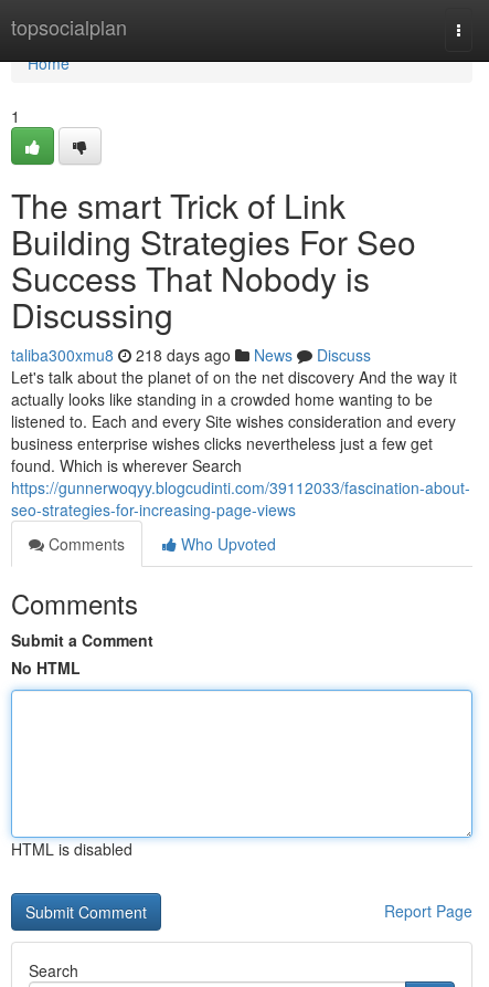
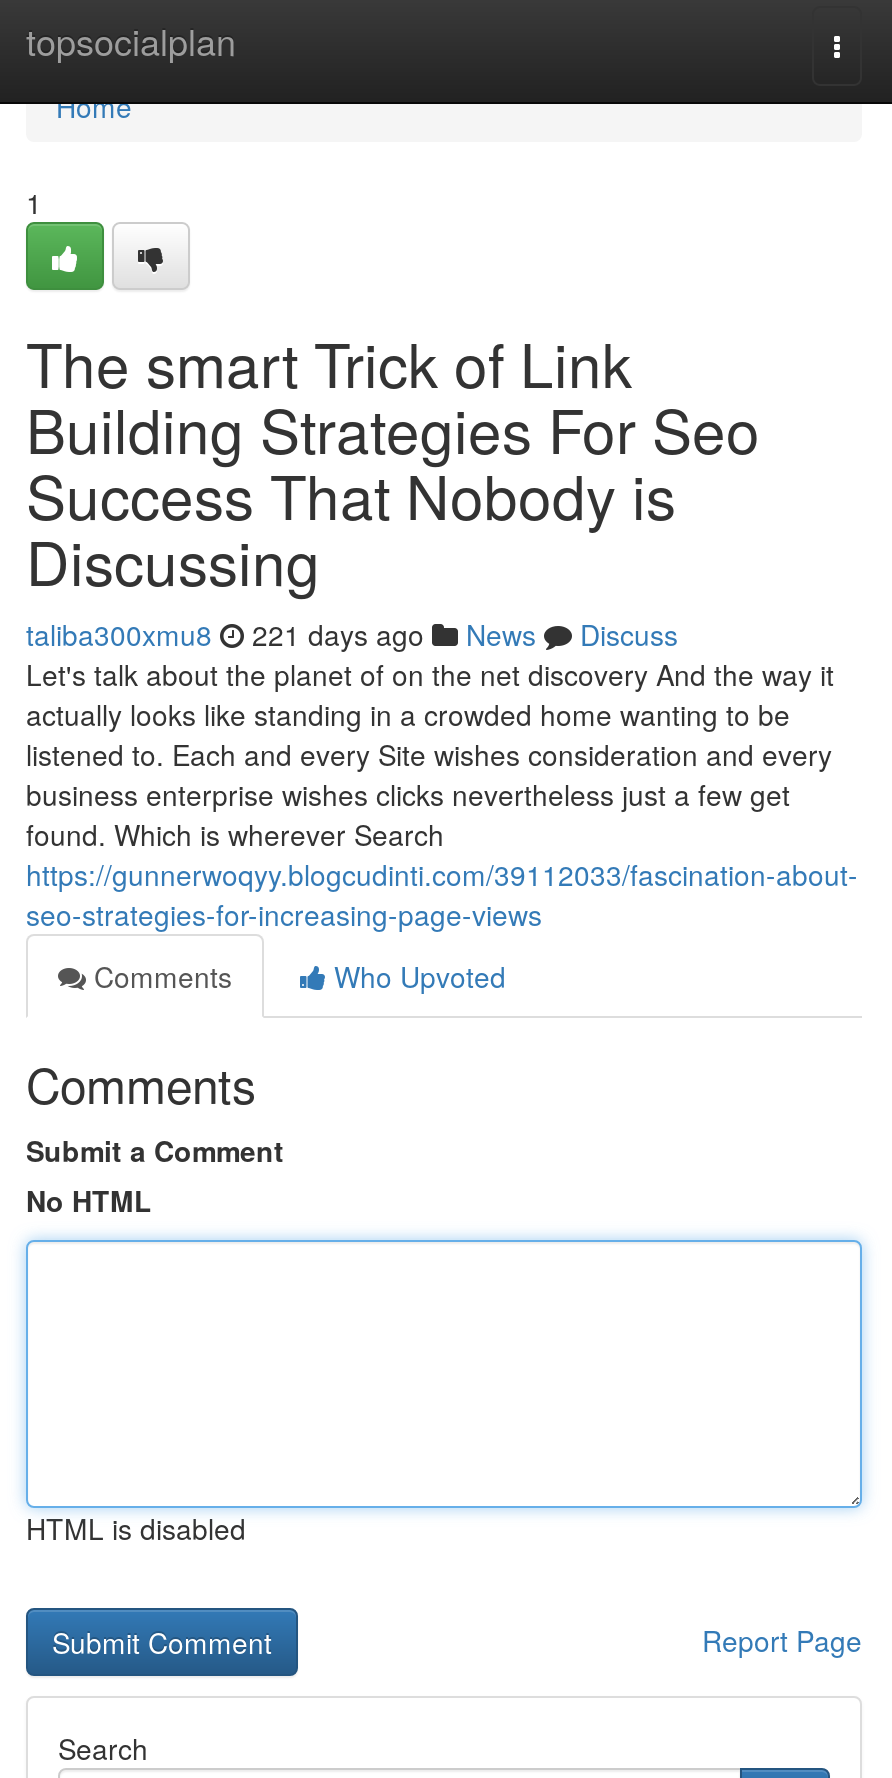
[11,344,371,366] taliba300xmu8 218 days ago News Discuss -> [26,614,678,654] taliba300xmu8 221 days ago News Discuss

